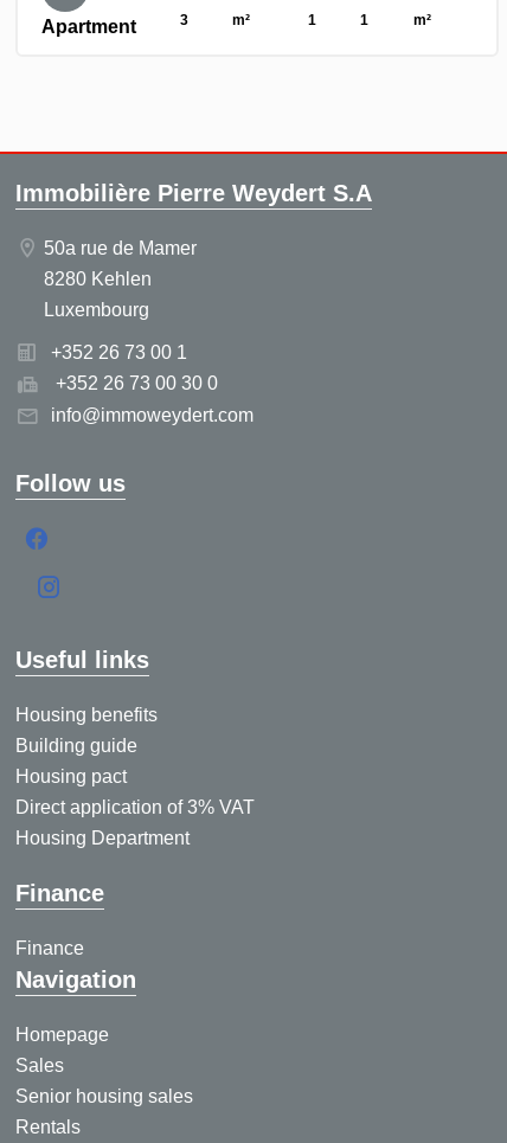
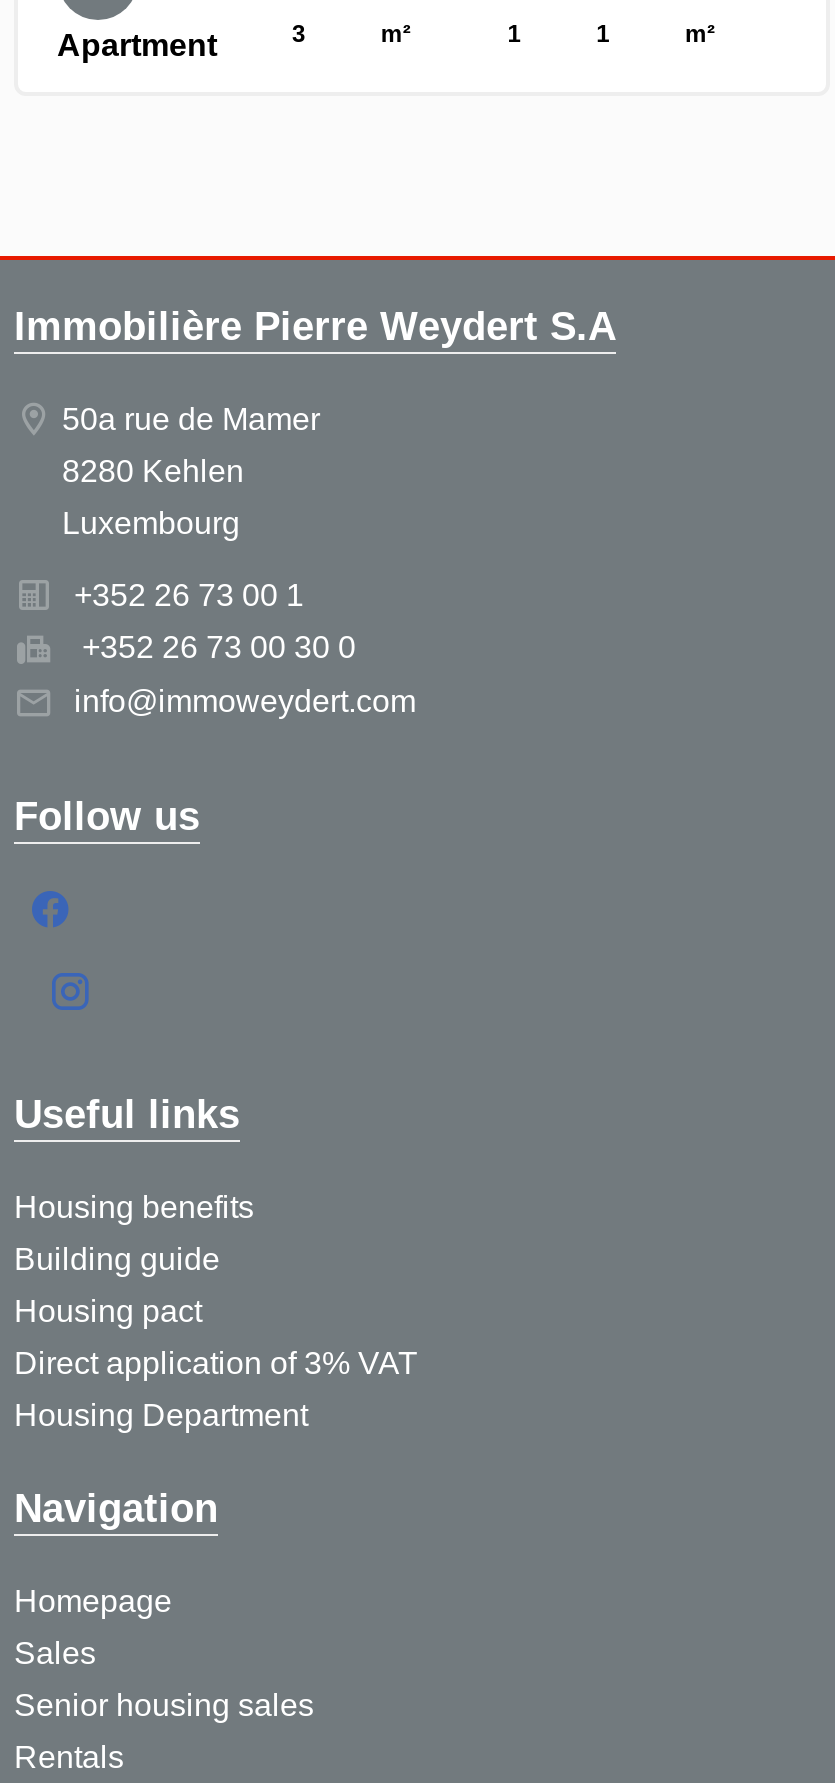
[15,880,104,958] Finance | Finance -> none

